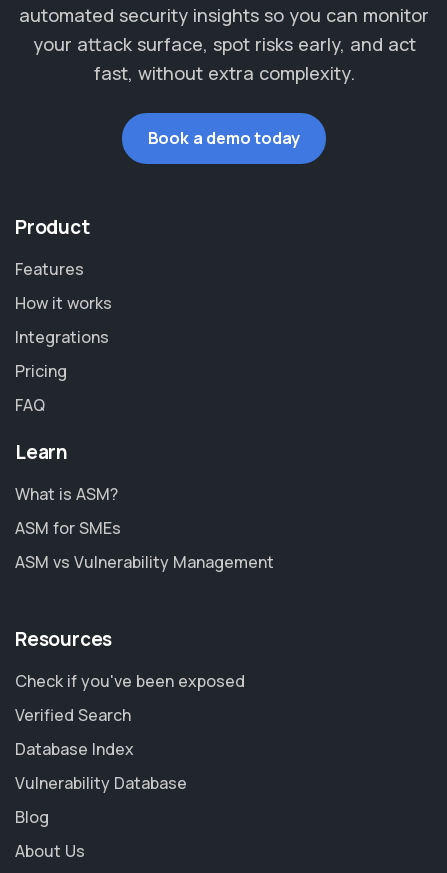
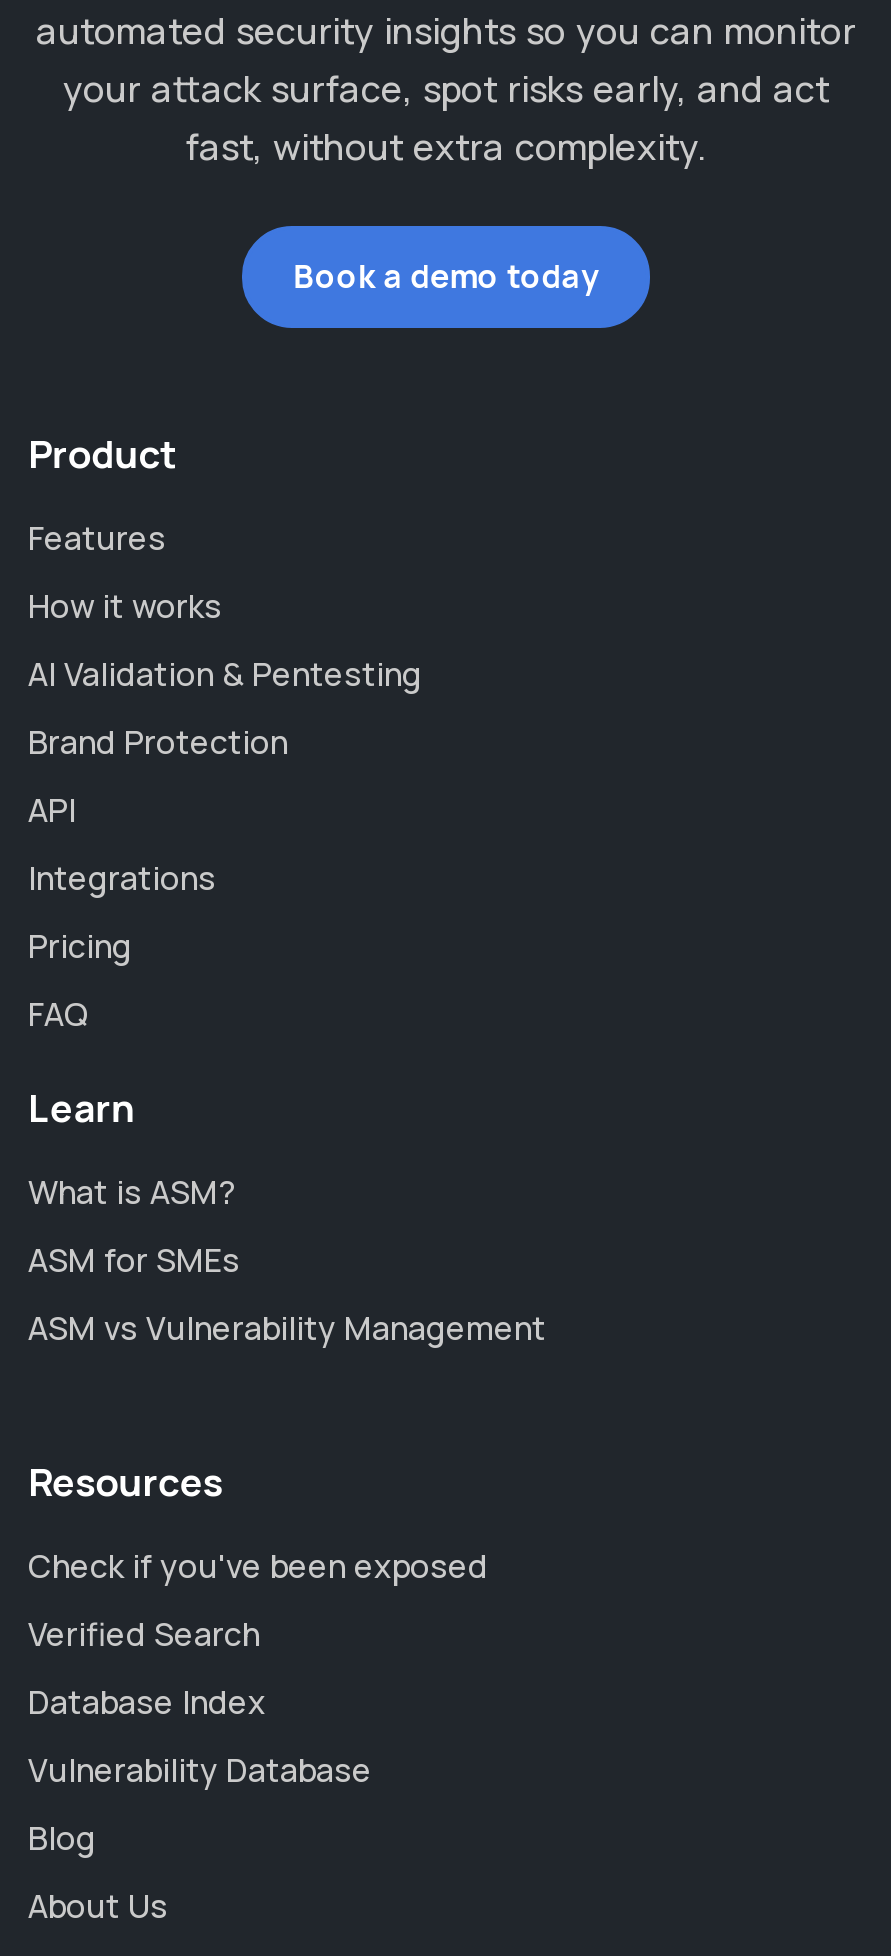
none -> [28,652,422,832] AI Validation & Pentesting | Brand Protection | API

